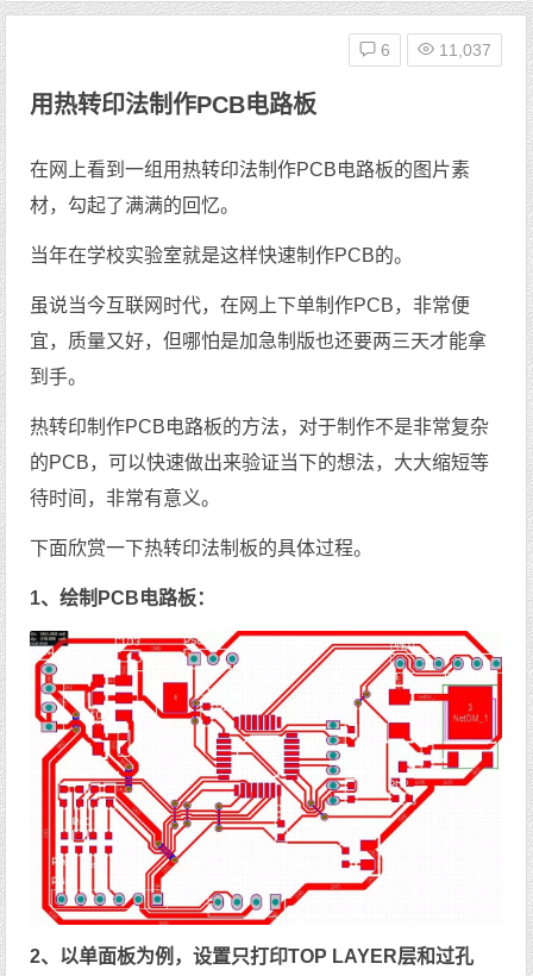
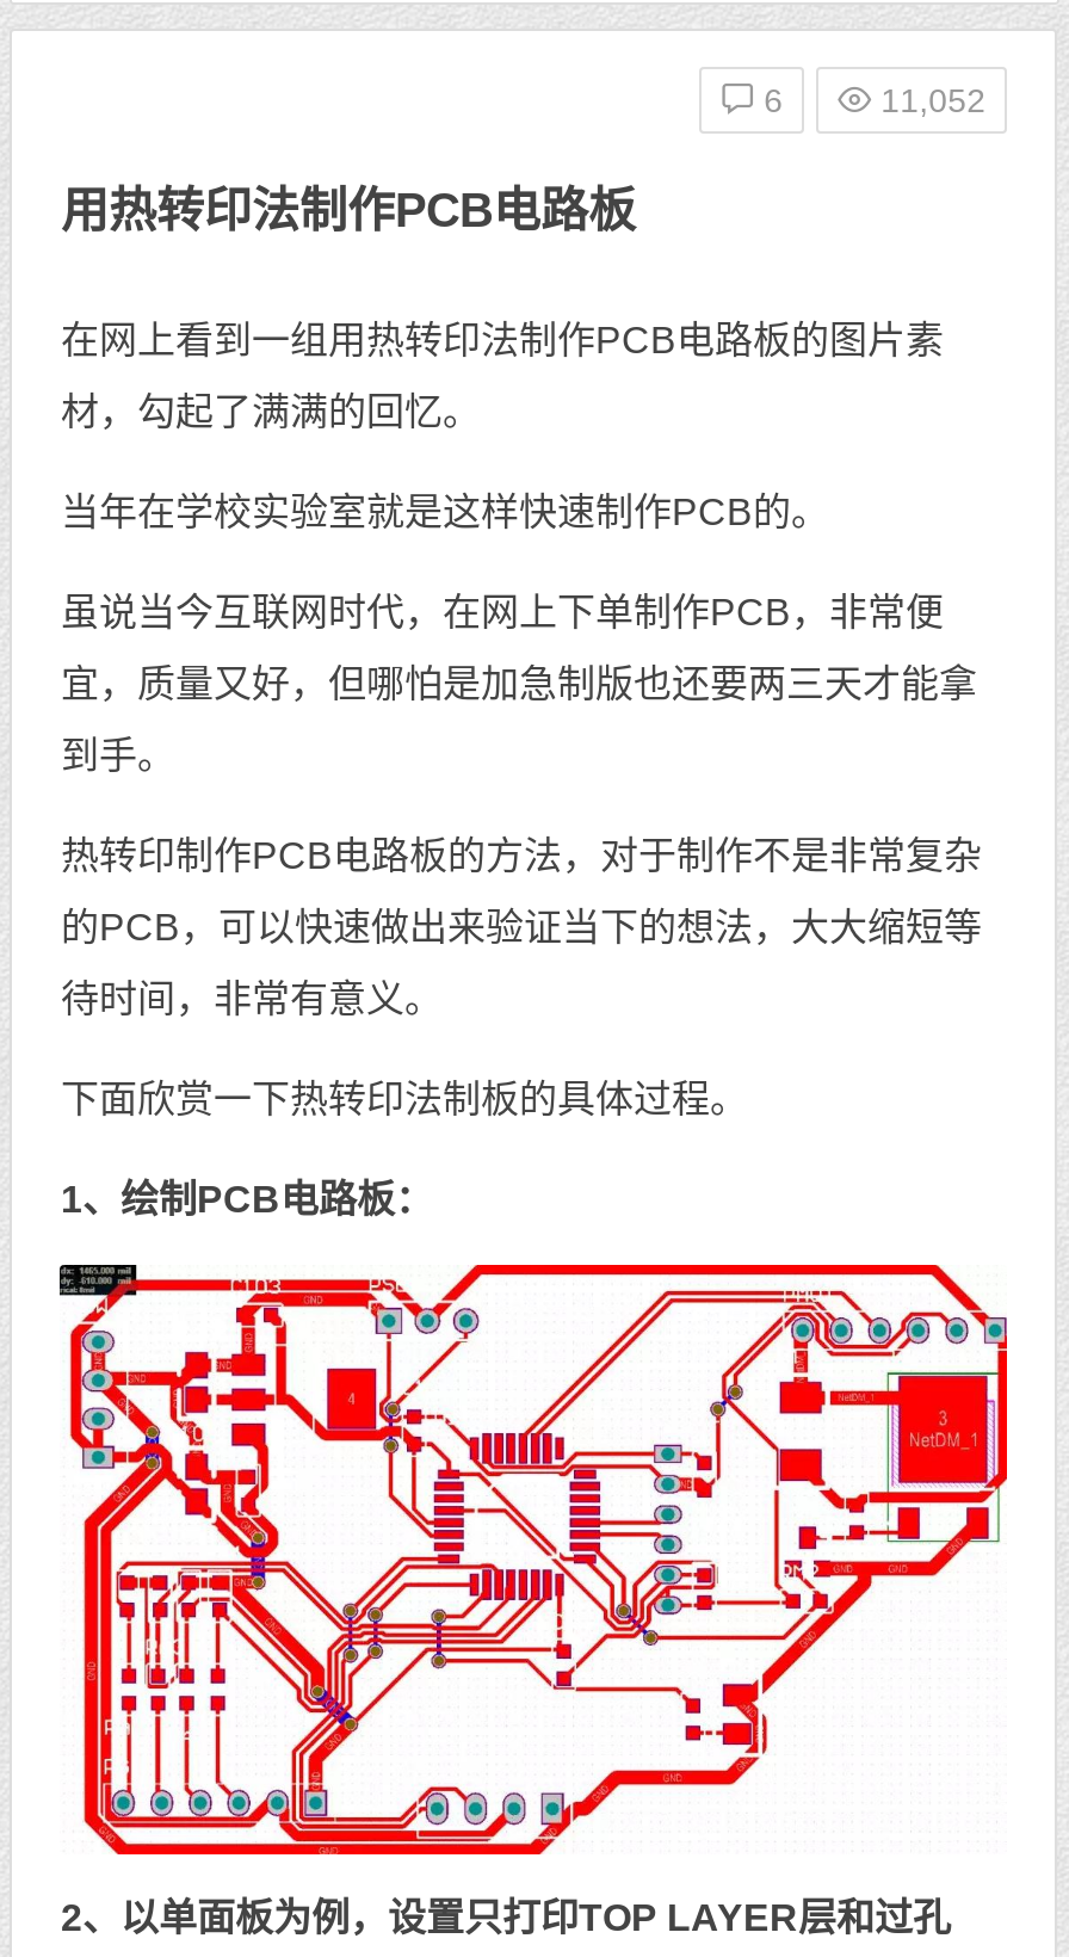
[434,40,491,59] 11,037 -> [871,80,986,118] 11,052

